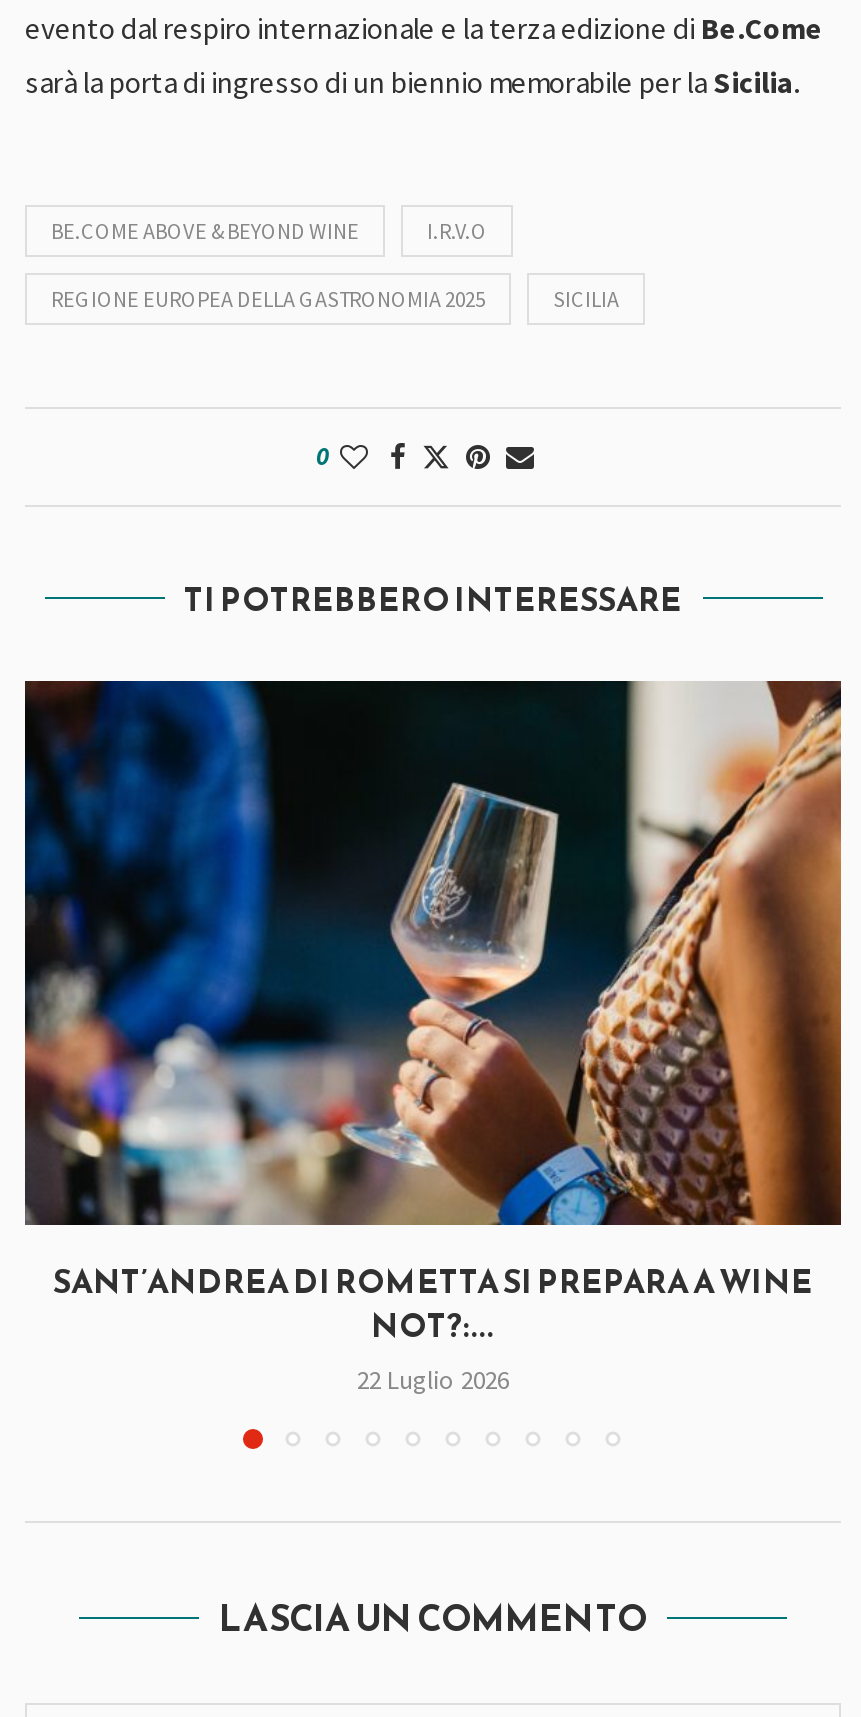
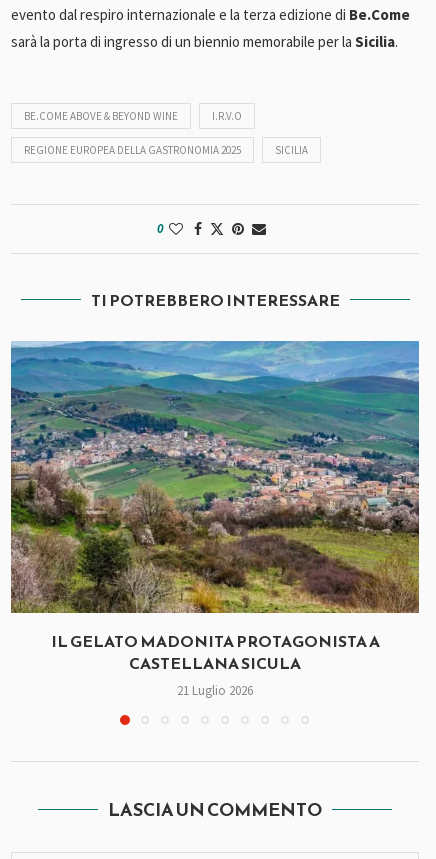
[23,679,843,1397] [image] | SANT’ANDREA DI ROMETTA SI PREPARA A WINE | NOT?:... | 22 Luglio 2026 -> [10,340,420,699] [image] | IL GELATO MADONITA PROTAGONISTA A | CASTELLANA SICULA | 21 Luglio 2026

